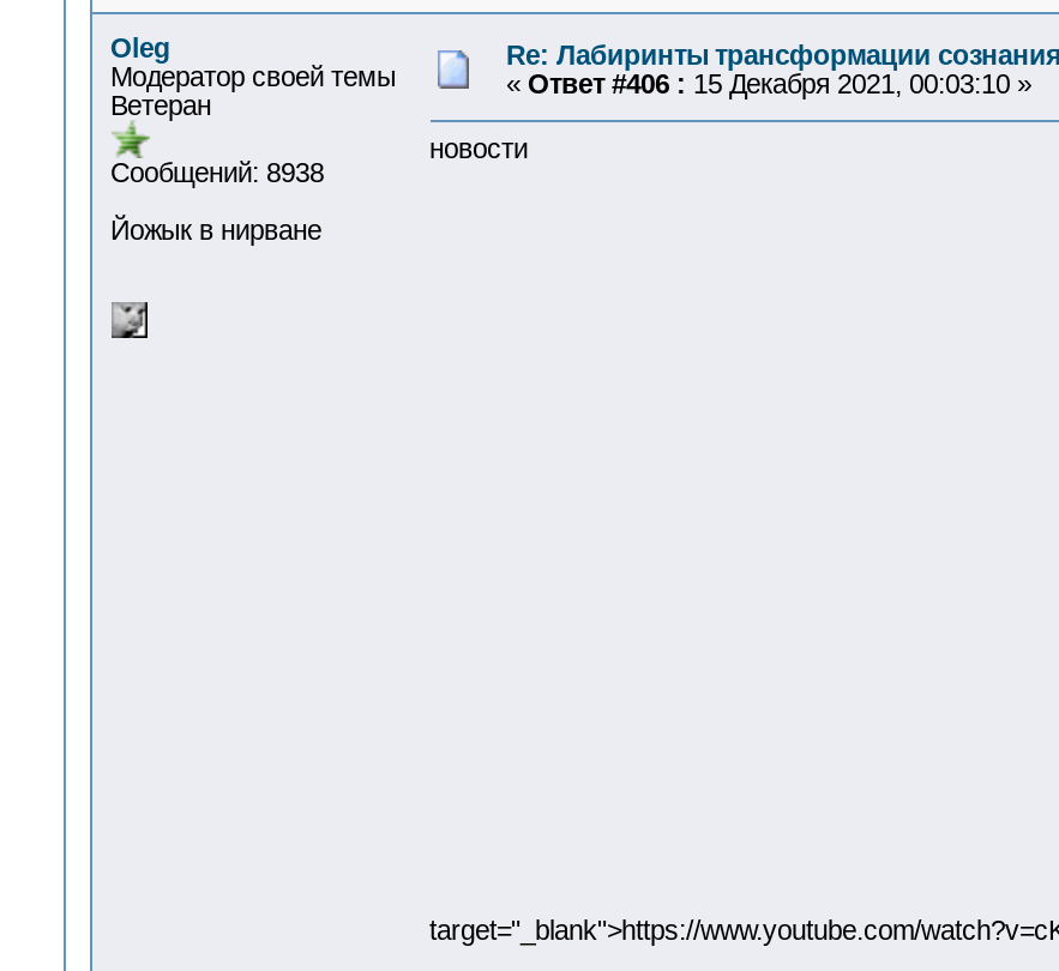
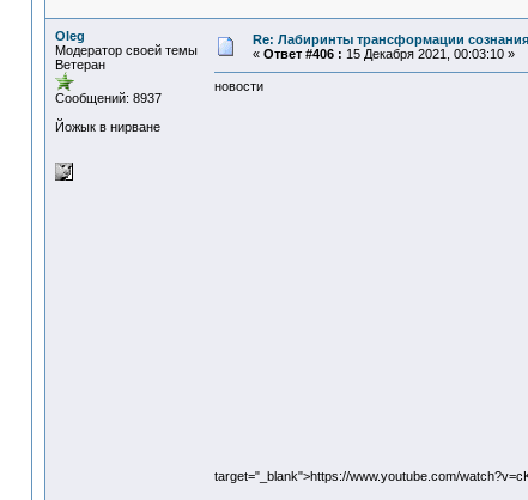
[110,158,324,187] Сообщений: 8938 -> [54,91,161,105] Сообщений: 8937

